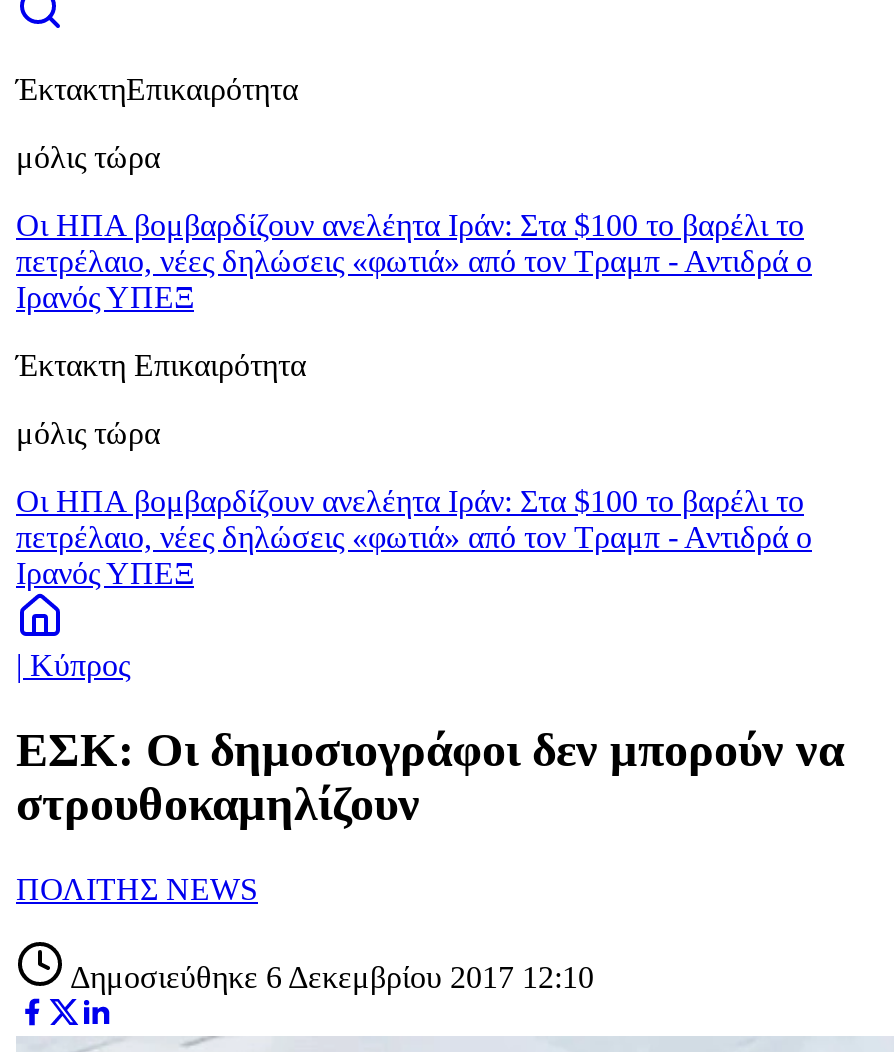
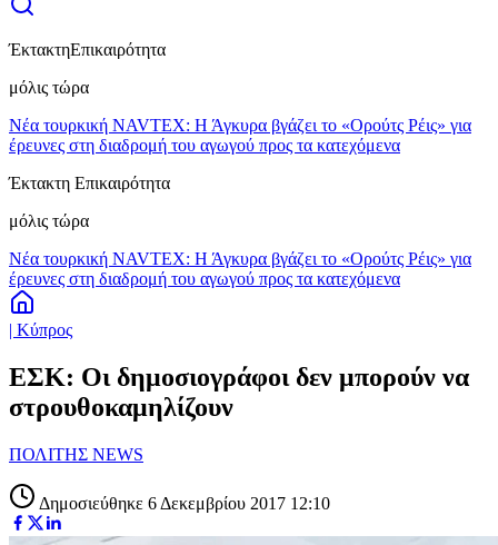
[16,208,812,314] Οι ΗΠΑ βομβαρδίζουν ανελέητα Ιράν: Στα $100 το βαρέλι το | πετρέλαιο, νέες δηλώσεις «φωτιά» από τον Τραμπ - Αντιδρά ο | Ιρανός ΥΠΕΞ -> [9,116,471,155] Νέα τουρκική NAVTEX: Η Άγκυρα βγάζει το «Ορούτς Ρέις» για | έρευνες στη διαδρομή του αγωγού προς τα κατεχόμενα
[16,484,812,590] Οι ΗΠΑ βομβαρδίζουν ανελέητα Ιράν: Στα $100 το βαρέλι το | πετρέλαιο, νέες δηλώσεις «φωτιά» από τον Τραμπ - Αντιδρά ο | Ιρανός ΥΠΕΞ -> [9,249,471,288] Νέα τουρκική NAVTEX: Η Άγκυρα βγάζει το «Ορούτς Ρέις» για | έρευνες στη διαδρομή του αγωγού προς τα κατεχόμενα

